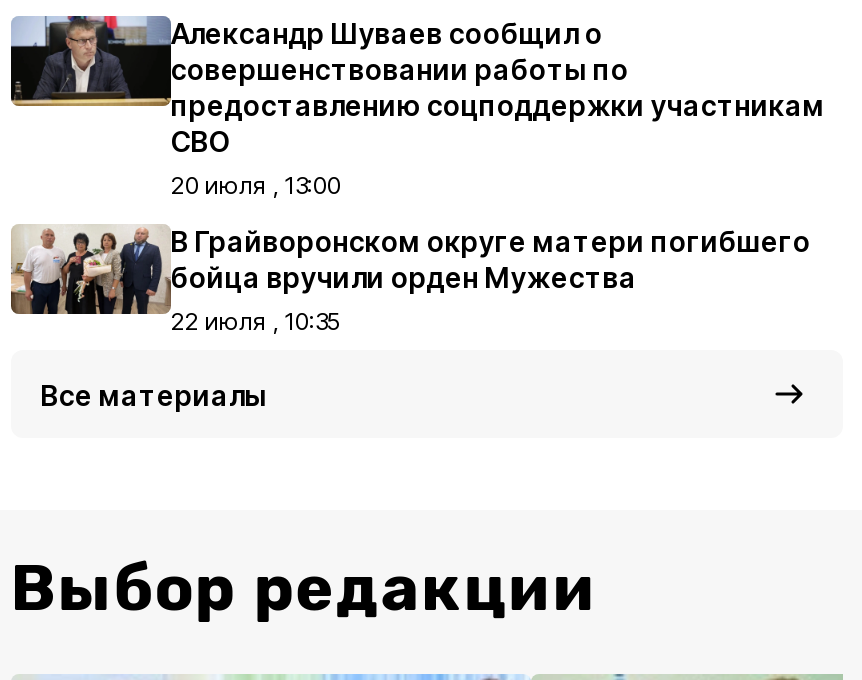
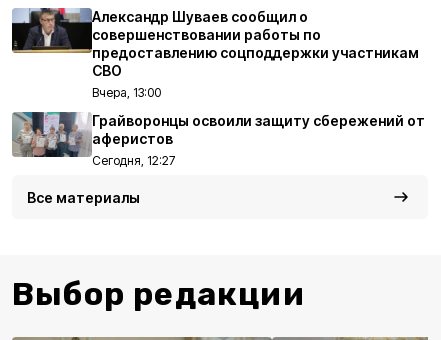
[171,170,341,200] 20 июля , 13:00 -> [92,85,161,100] Вчера, 13:00
[11,224,811,336] [image] | В Грайворонском округе матери погибшего | бойца вручили орден Мужества | 22 июля , 10:35 -> [12,111,425,168] [image] | Грайворонцы освоили защиту сбережений от | аферистов | Сегодня, 12:27

